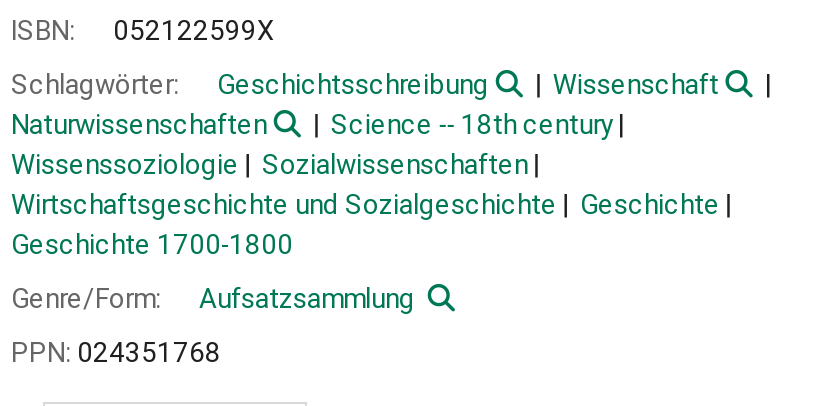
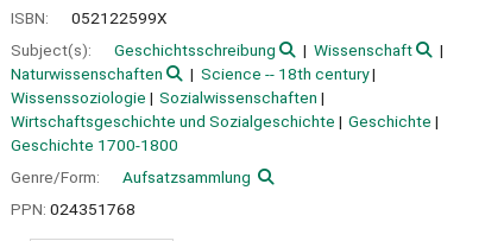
[11,68,185,100] Schlagwörter: -> [11,41,95,60] Subject(s):

